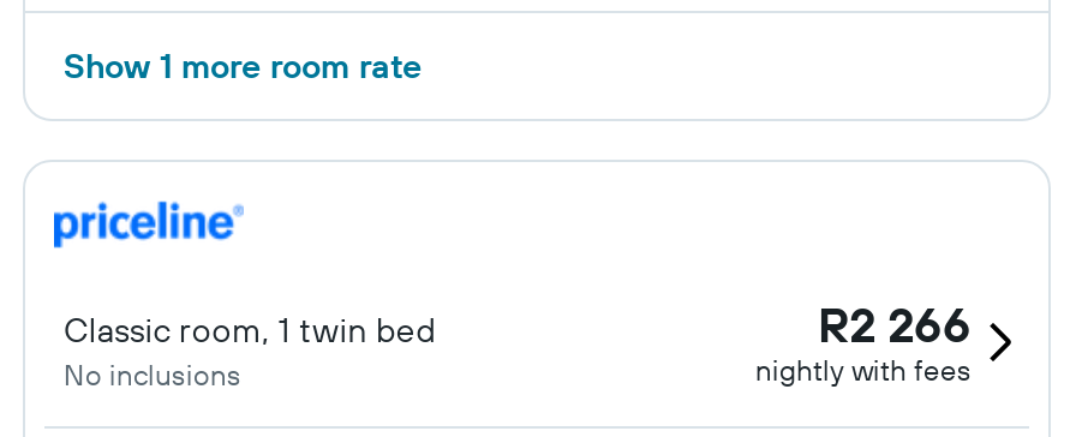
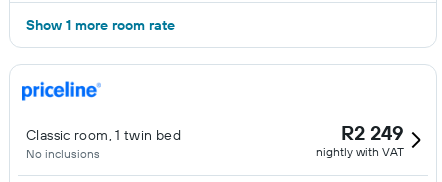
[818,294,972,354] R2 266 -> [341,120,404,145] R2 249
[755,352,972,388] nightly with fees -> [316,144,404,159] nightly with VAT

